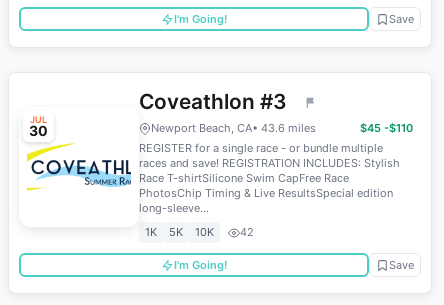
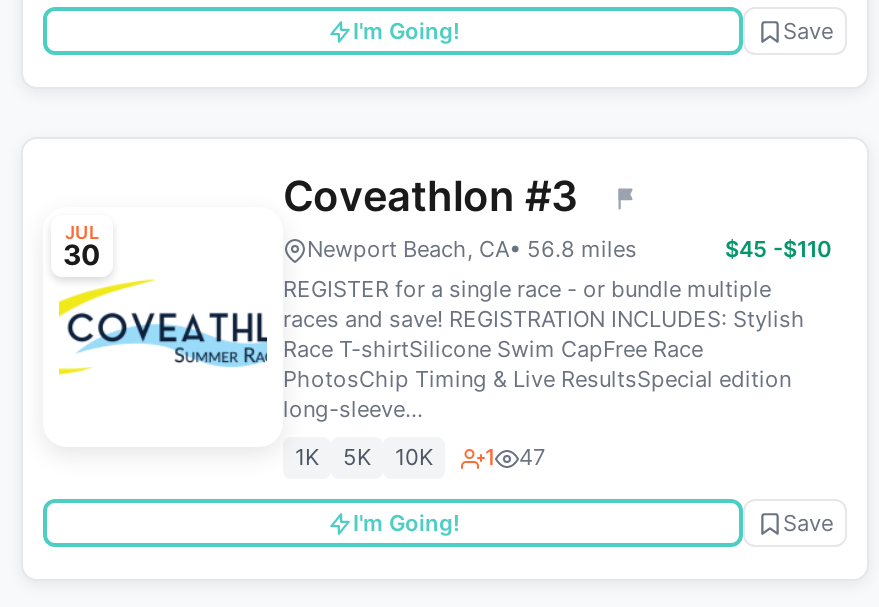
[151,121,316,135] Newport Beach, CA• 43.6 miles -> [307,235,637,263] Newport Beach, CA• 56.8 miles
[240,225,254,239] 42 -> [485,443,545,471] 1 | 47

